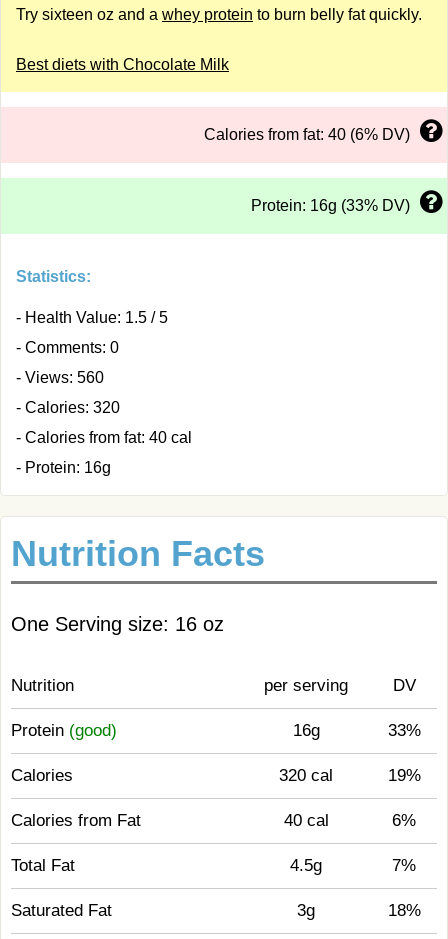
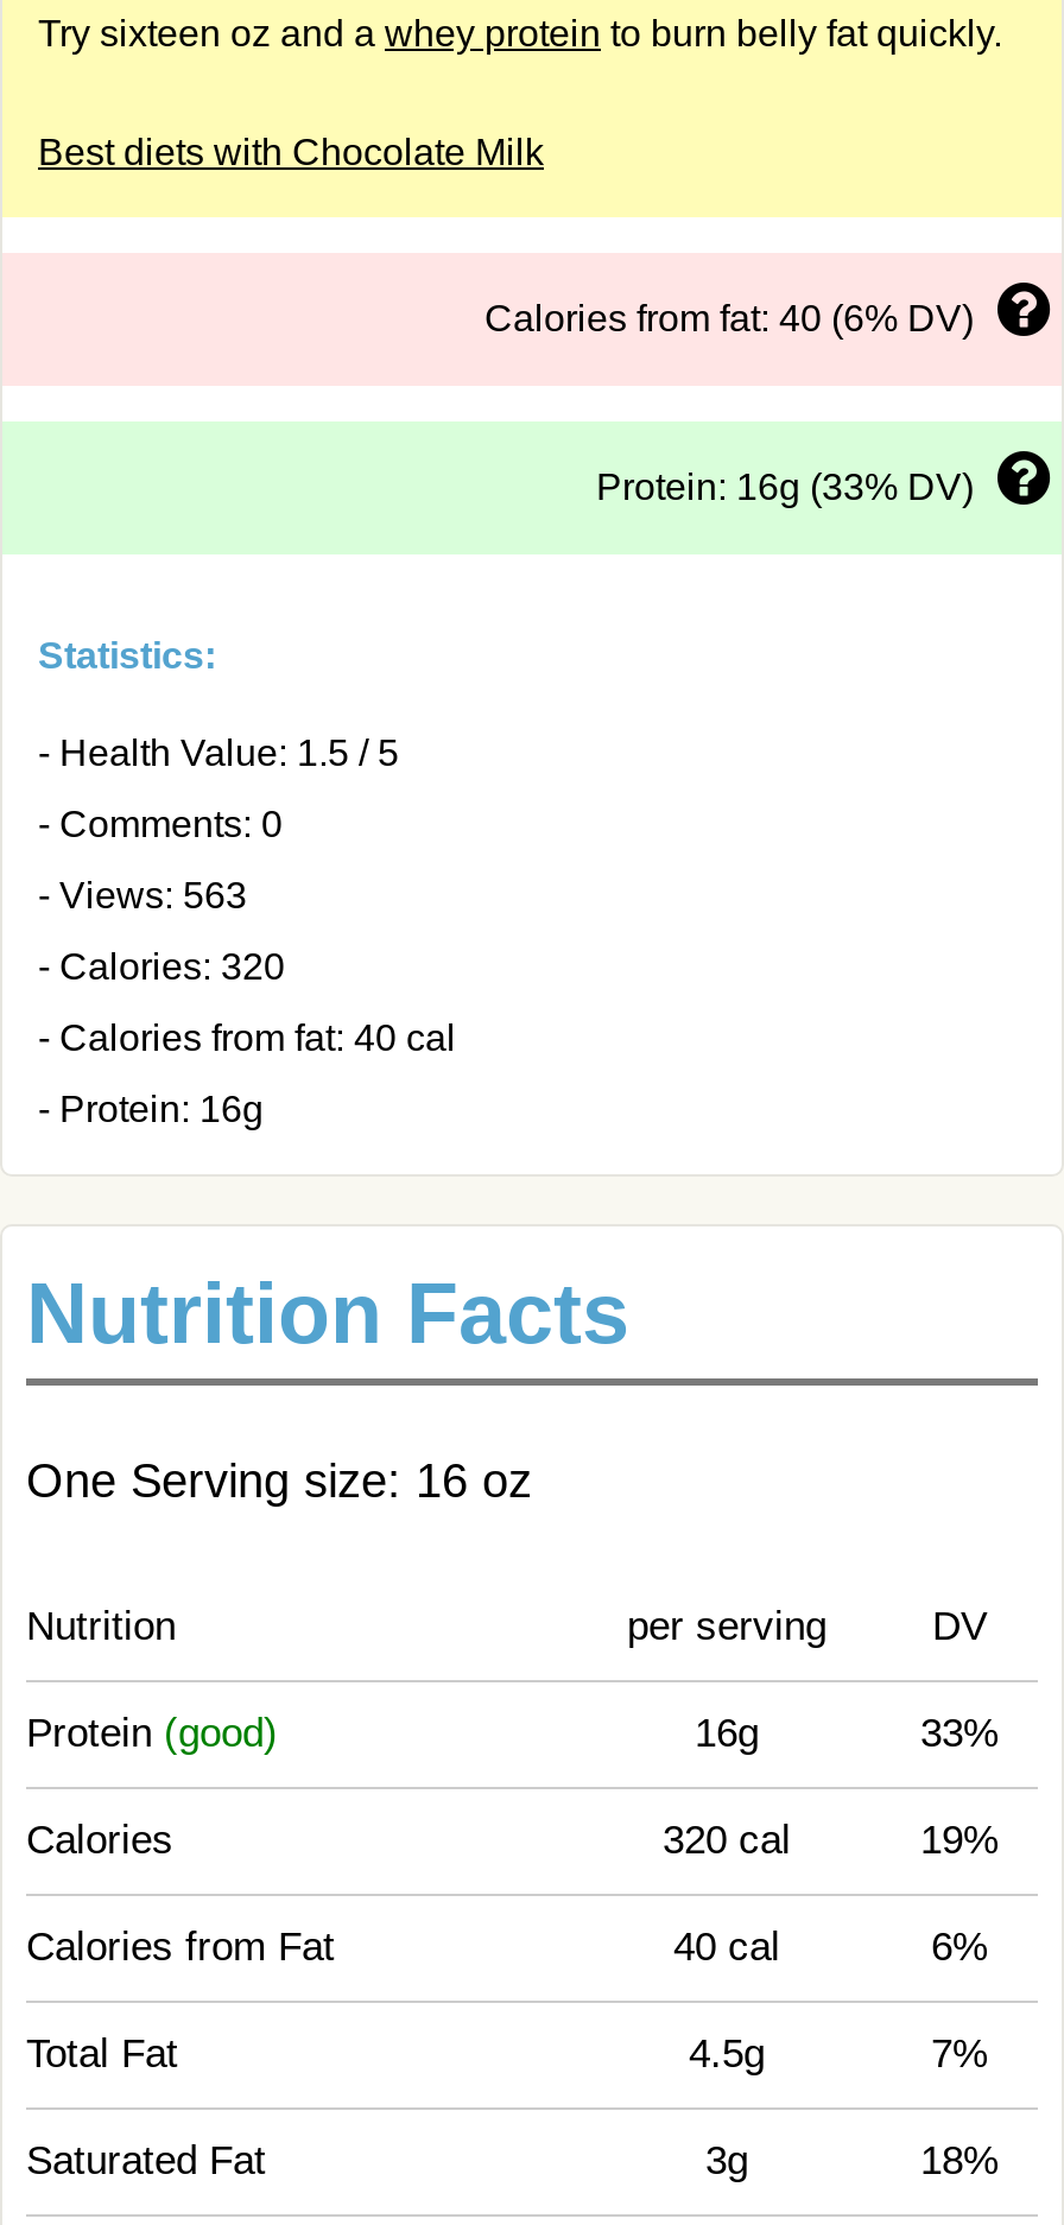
[16,369,104,386] - Views: 560 -> [38,875,247,915] - Views: 563

